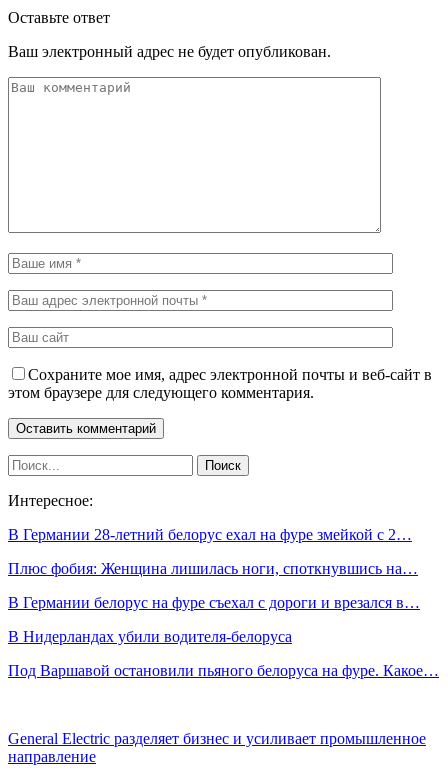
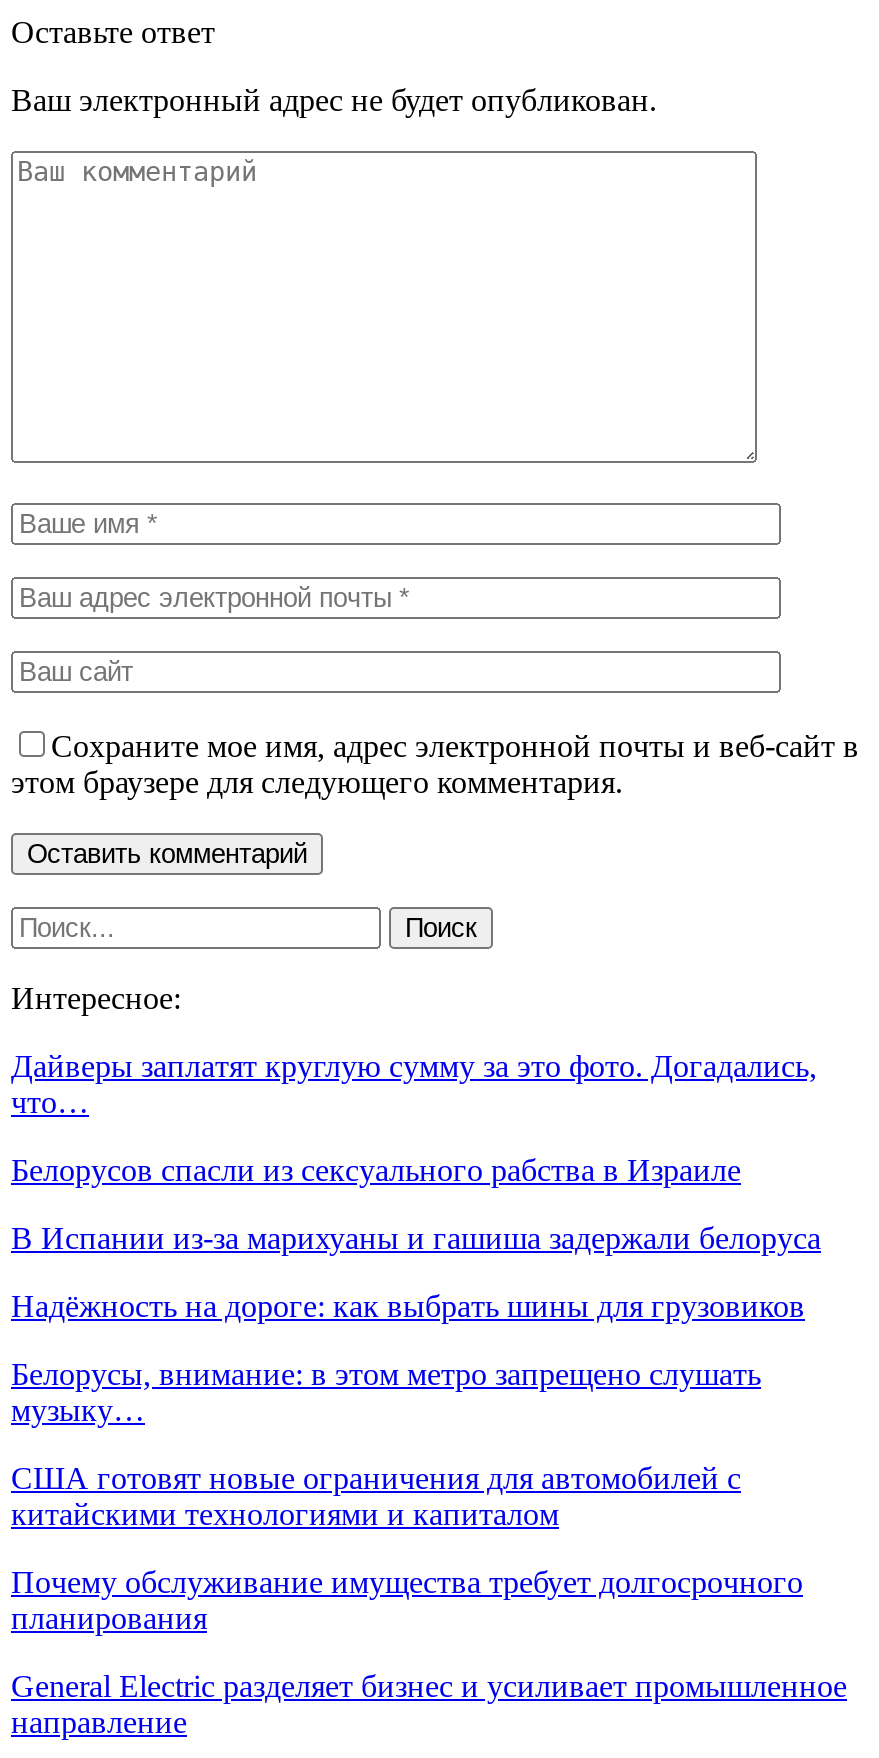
[8,526,439,679] В Германии 28-летний белорус ехал на фуре змейкой с 2… | Плюс фобия: Женщина лишилась ноги, споткнувшись на… | В Германии белорус на фуре съехал с дороги и врезался в… | В Нидерландах убили водителя-белоруса | Под Варшавой остановили пьяного белоруса на фуре. Какое… -> [11,1049,821,1635] Дайверы заплатят круглую сумму за это фото. Догадались, | что… | Белорусов спасли из сексуального рабства в Израиле | В Испании из-за марихуаны и гашиша задержали белоруса | Надёжность на дороге: как выбрать шины для грузовиков | Белорусы, внимание: в этом метро запрещено слушать | музыку… | США готовят новые ограничения для автомобилей с | китайскими технологиями и капиталом | Почему обслуживание имущества требует долгосрочного | планирования

